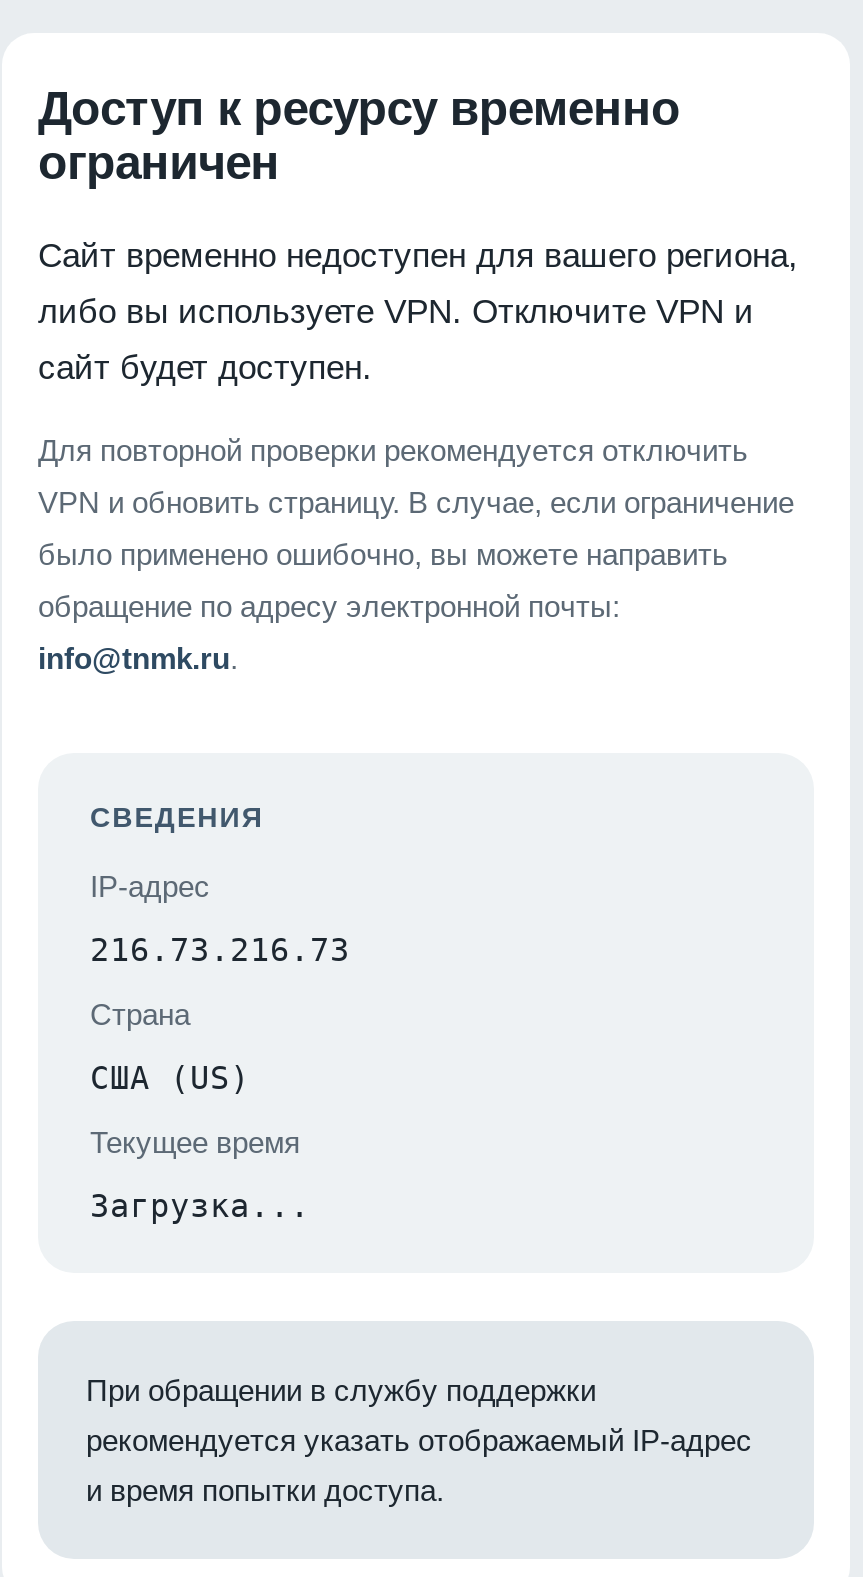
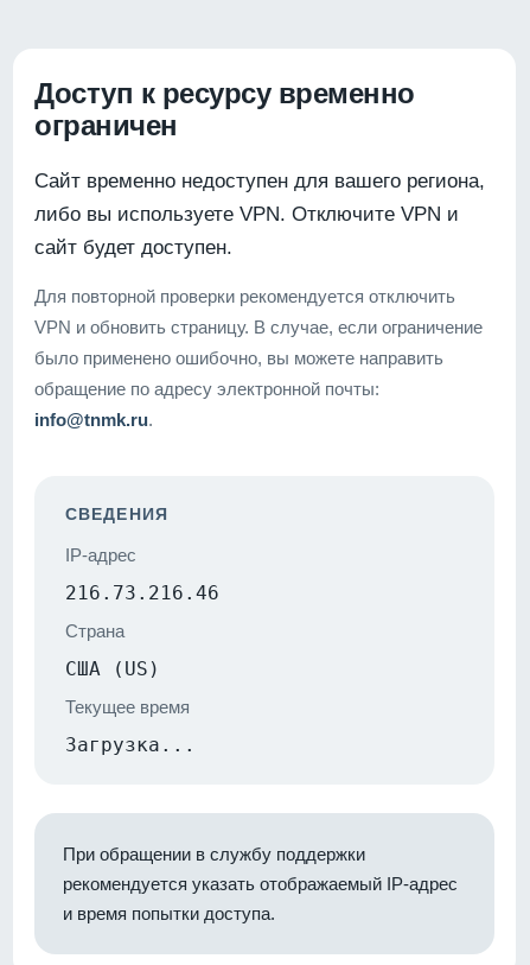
[90,930,350,968] 216.73.216.73 -> [65,581,219,604] 216.73.216.46

